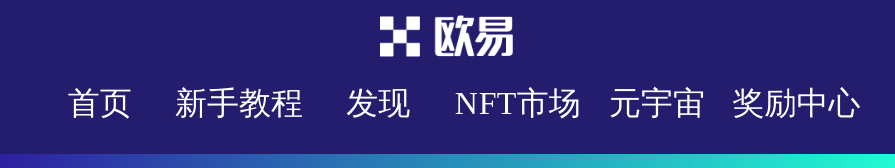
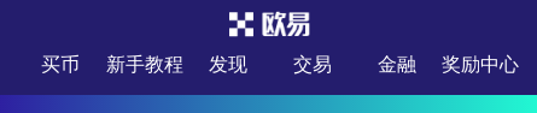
[68,86,132,120] 首页 -> [41,54,79,75] 买币
[455,86,705,120] NFT市场 | 元宇宙 -> [293,54,416,75] 交易 | 金融

